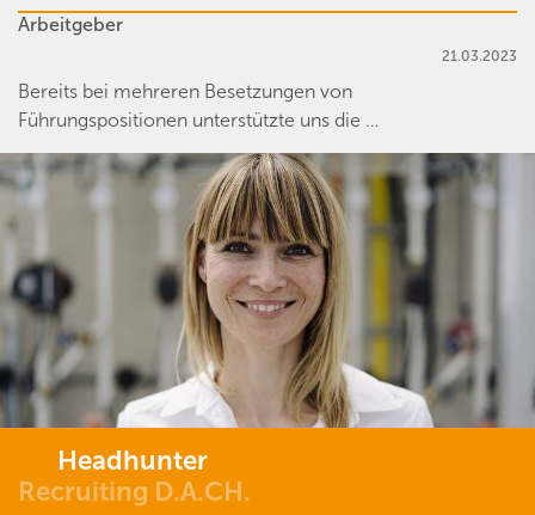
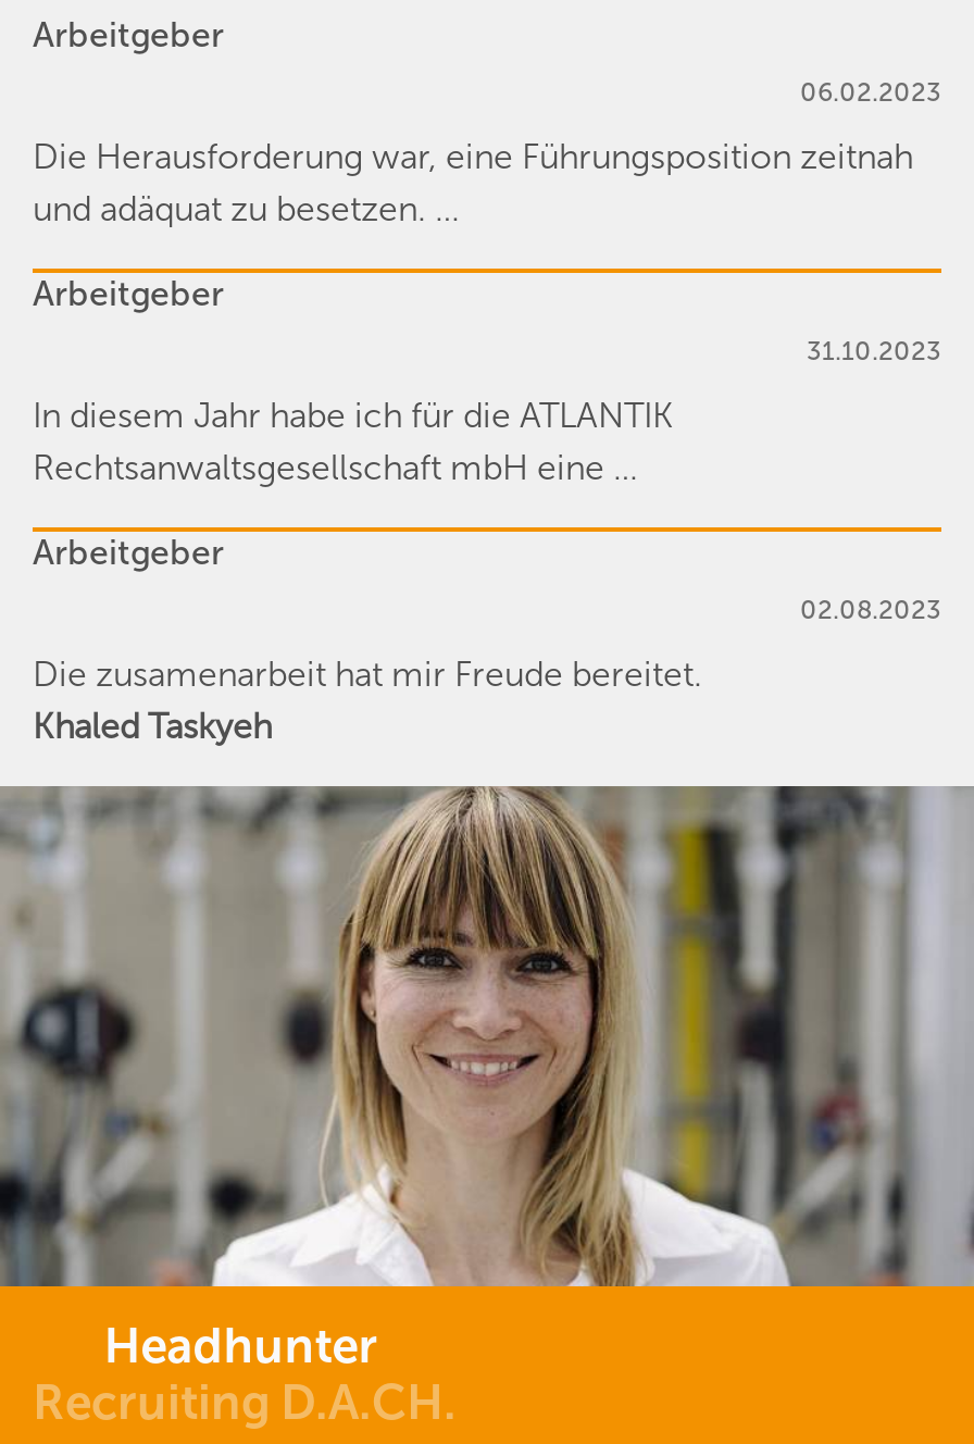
[18,48,517,132] 21.03.2023 | Bereits bei mehreren Besetzungen von | Führungspositionen unterstützte uns die … -> [33,78,941,747] 06.02.2023 | Die Herausforderung war, eine Führungsposition zeitnah | und adäquat zu besetzen. … | Arbeitgeber | 31.10.2023 | In diesem Jahr habe ich für die ATLANTIK | Rechtsanwaltsgesellschaft mbH eine … | Arbeitgeber | 02.08.2023 | Die zusamenarbeit hat mir Freude bereitet. | Khaled Taskyeh

